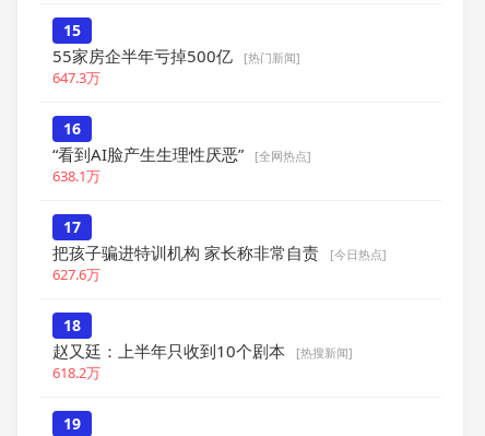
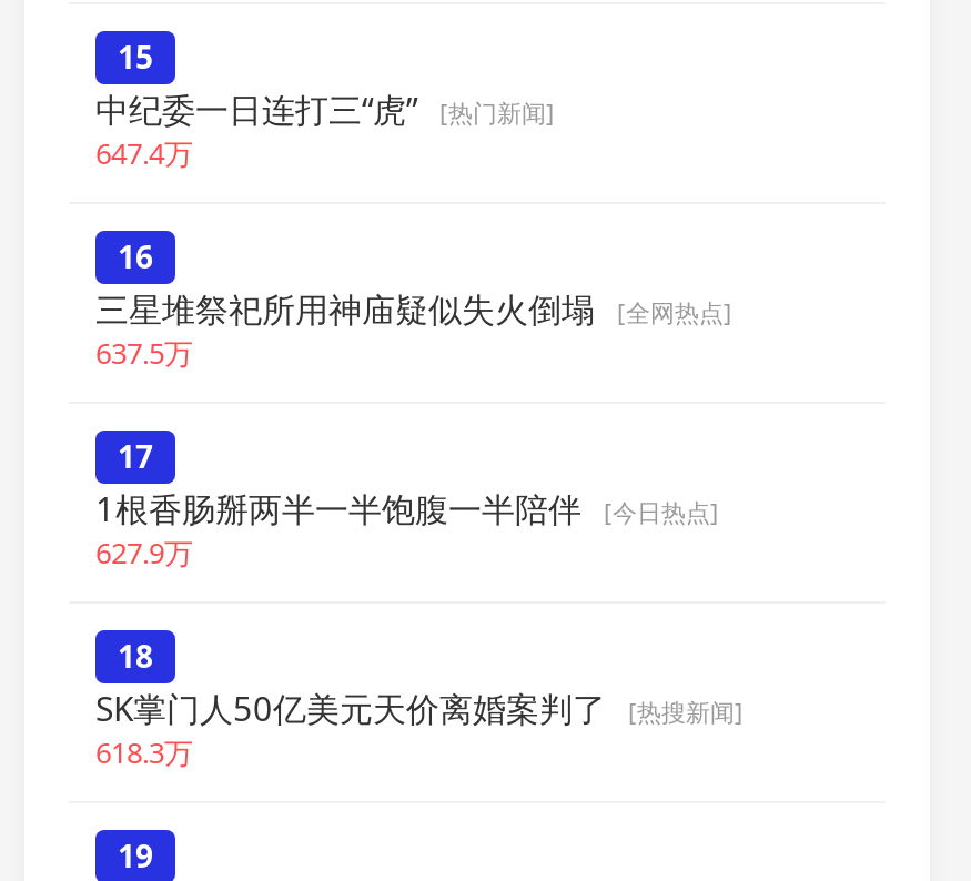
[52,45,300,87] 55家房企半年亏掉500亿 [热门新闻] | 647.3万 -> [95,87,555,173] 中纪委一日连打三“虎” [热门新闻] | 647.4万
[52,143,311,186] “看到AI脸产生生理性厌恶” [全网热点] | 638.1万 -> [95,286,732,373] 三星堆祭祀所用神庙疑似失火倒塌 [全网热点] | 637.5万
[52,241,387,284] 把孩子骗进特训机构 家长称非常自责 [今日热点] | 627.6万 -> [95,486,719,573] 1根香肠掰两半一半饱腹一半陪伴 [今日热点] | 627.9万
[52,340,353,382] 赵又廷：上半年只收到10个剧本 [热搜新闻] | 618.2万 -> [95,686,744,772] SK掌门人50亿美元天价离婚案判了 [热搜新闻] | 618.3万

